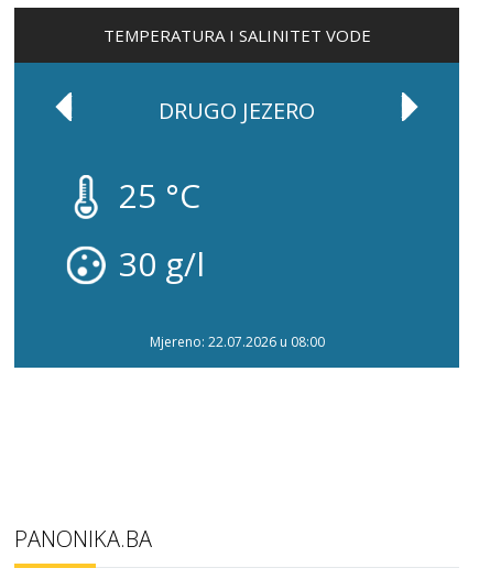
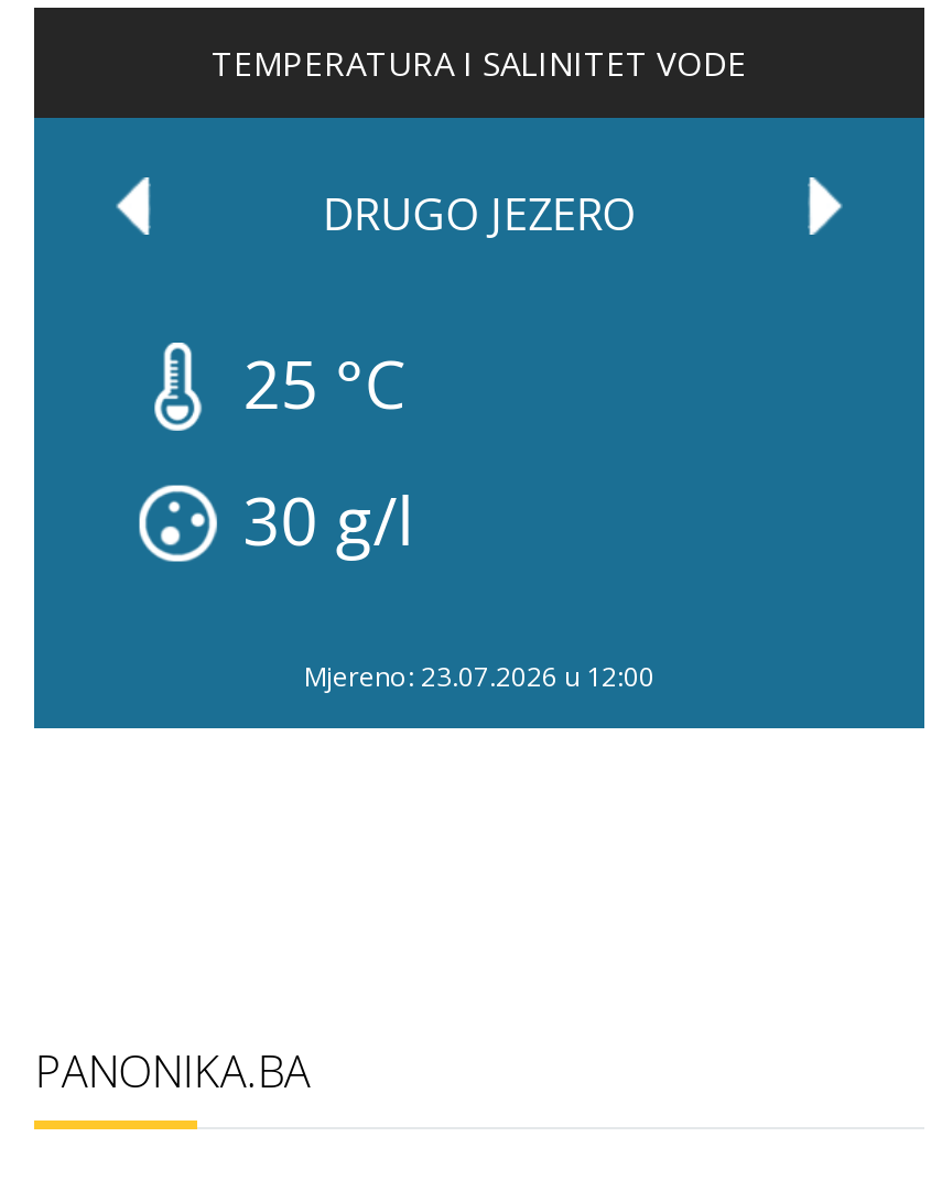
[149,333,324,351] Mjereno: 22.07.2026 u 08:00 -> [304,658,654,695] Mjereno: 23.07.2026 u 12:00

